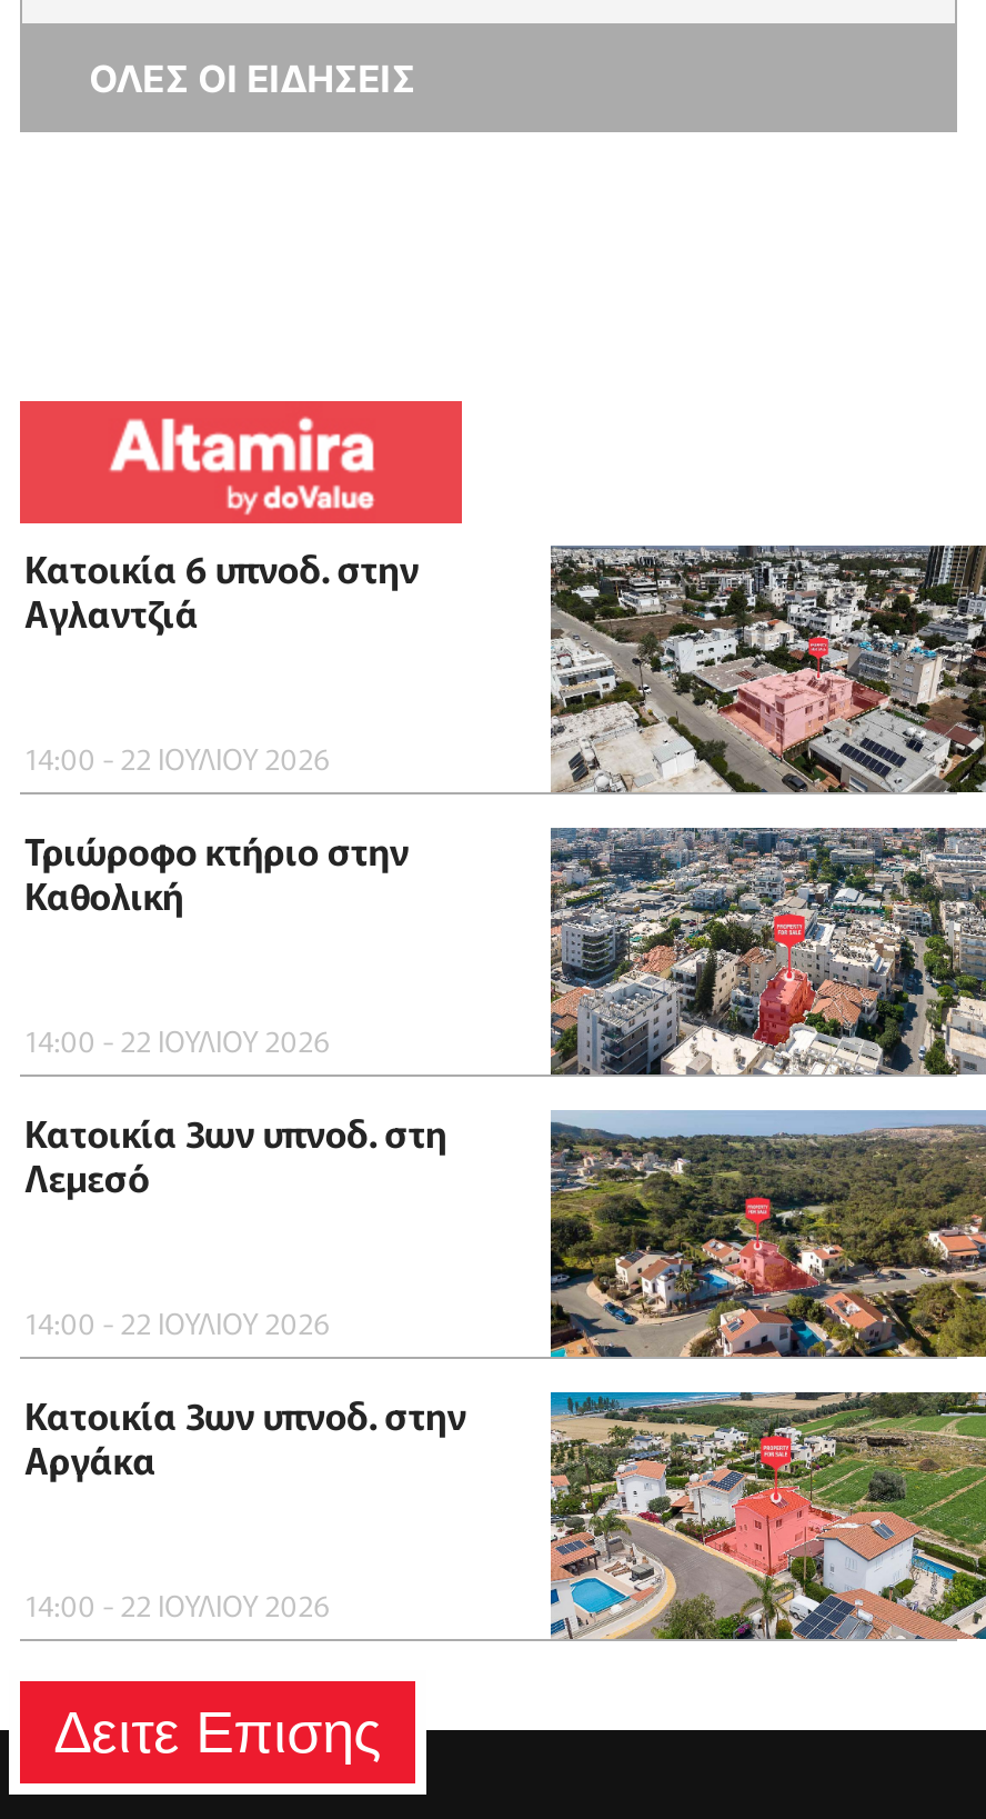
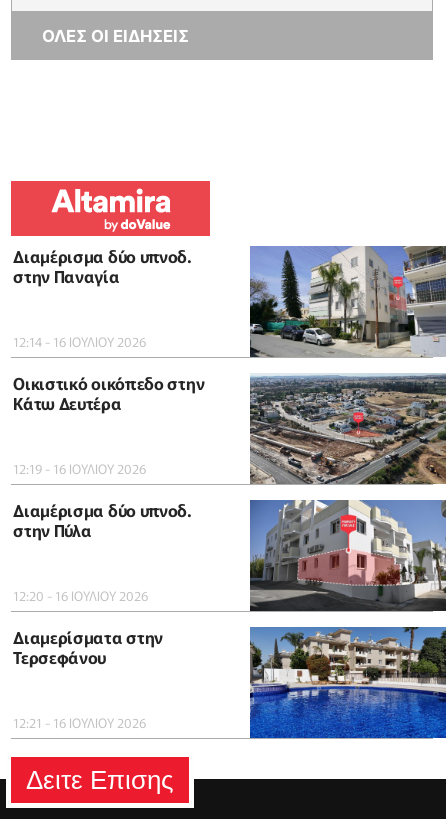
[25,542,419,639] Κατοικία 6 υπνοδ. στην | Αγλαντζιά -> [13,244,191,288] Διαμέρισμα δύο υπνοδ. | στην Παναγία
[549,543,979,794] [image] -> [249,245,443,358] [image]
[25,737,329,779] 14:00 - 22 ΙΟΥΛΙΟΥ 2026 -> [13,332,146,351] 12:14 - 16 ΙΟΥΛΙΟΥ 2026
[25,824,409,921] Τριώροφο κτήριο στην | Καθολική -> [13,371,204,415] Οικιστικό οικόπεδο στην | Κάτω Δευτέρα
[549,826,979,1077] [image] -> [250,373,443,485] [image]
[25,1019,329,1061] 14:00 - 22 ΙΟΥΛΙΟΥ 2026 -> [13,459,146,478] 12:19 - 16 ΙΟΥΛΙΟΥ 2026
[25,1106,447,1203] Κατοικία 3ων υπνοδ. στη | Λεμεσό -> [13,498,191,542] Διαμέρισμα δύο υπνοδ. | στην Πύλα
[549,1110,979,1359] [image] -> [249,500,443,612] [image]
[25,1301,329,1343] 14:00 - 22 ΙΟΥΛΙΟΥ 2026 -> [13,586,148,605] 12:20 - 16 ΙΟΥΛΙΟΥ 2026
[25,1388,466,1486] Κατοικία 3ων υπνοδ. στην | Αργάκα -> [13,625,163,669] Διαμερίσματα στην | Τερσεφάνου
[549,1390,979,1641] [image] -> [249,626,443,739] [image]
[25,1583,329,1625] 14:00 - 22 ΙΟΥΛΙΟΥ 2026 -> [13,713,146,732] 12:21 - 16 ΙΟΥΛΙΟΥ 2026

